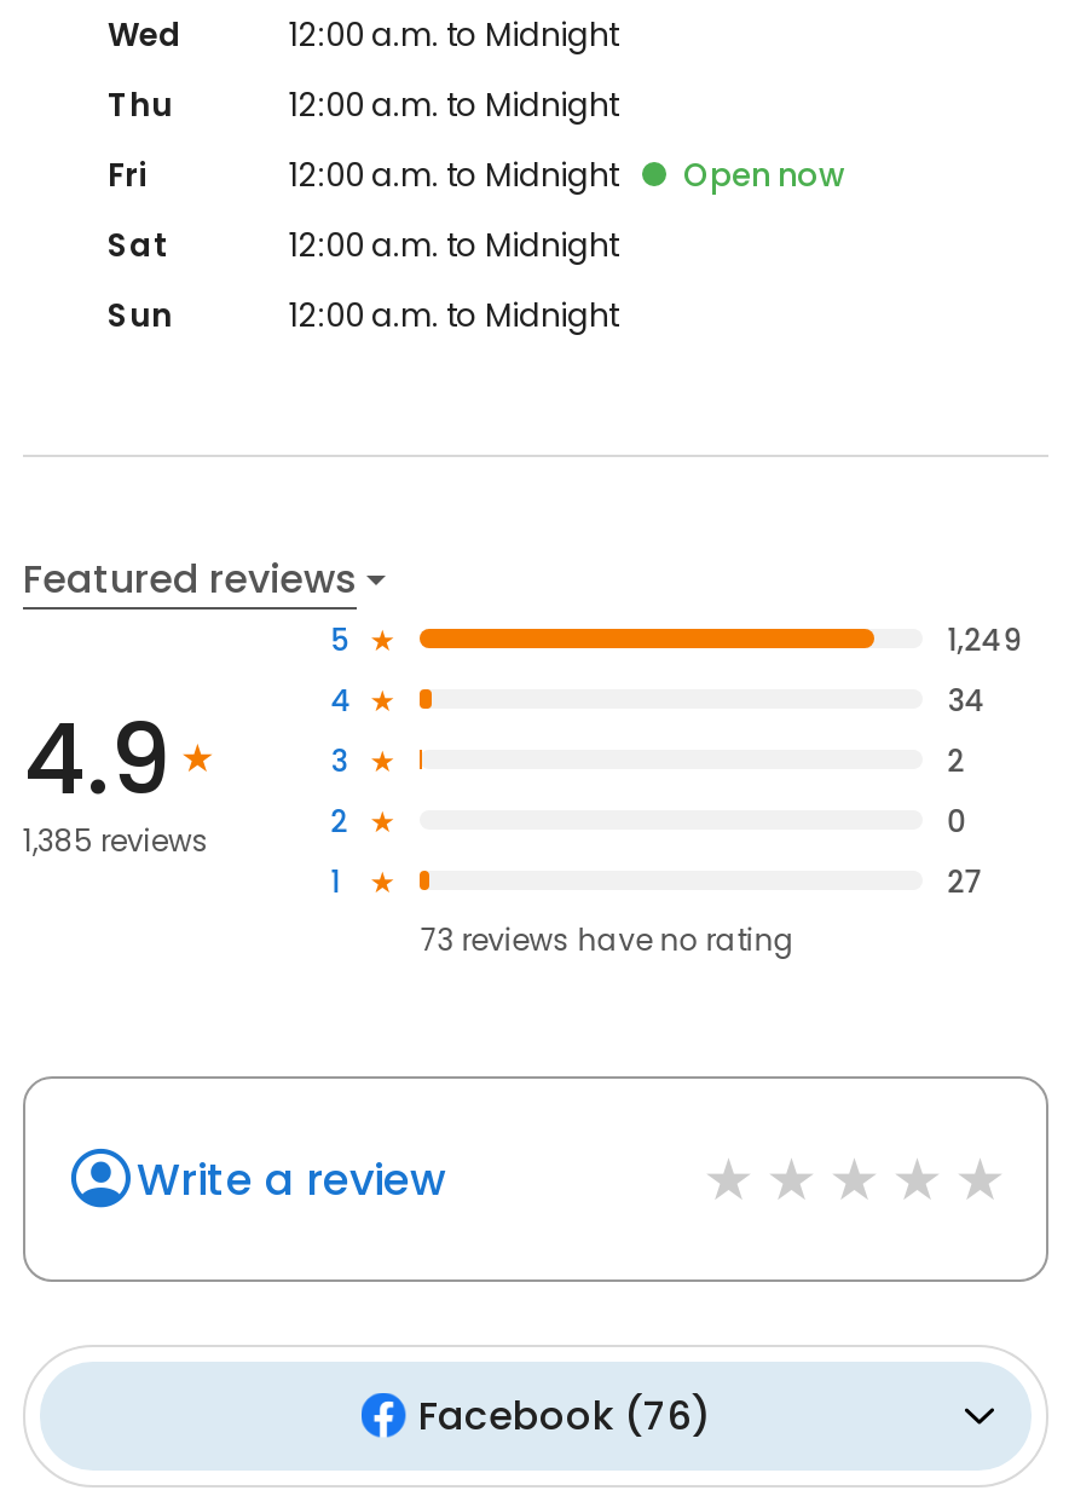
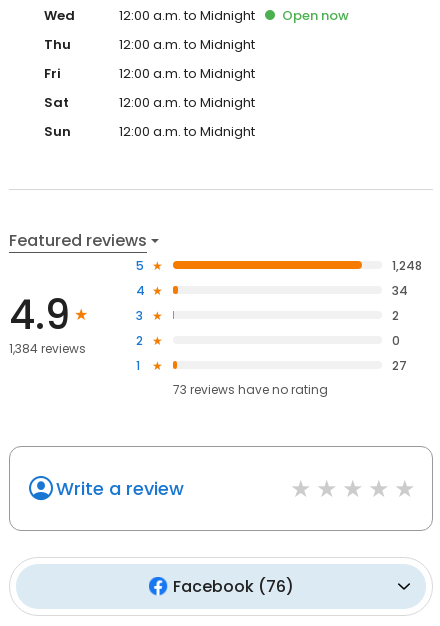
moved [683,152,845,198] -> [282,6,349,25]: Open now
[947,620,1022,662] 1,249 -> [392,257,422,274] 1,248
[23,821,209,862] 1,385 reviews -> [9,340,86,357] 1,384 reviews

